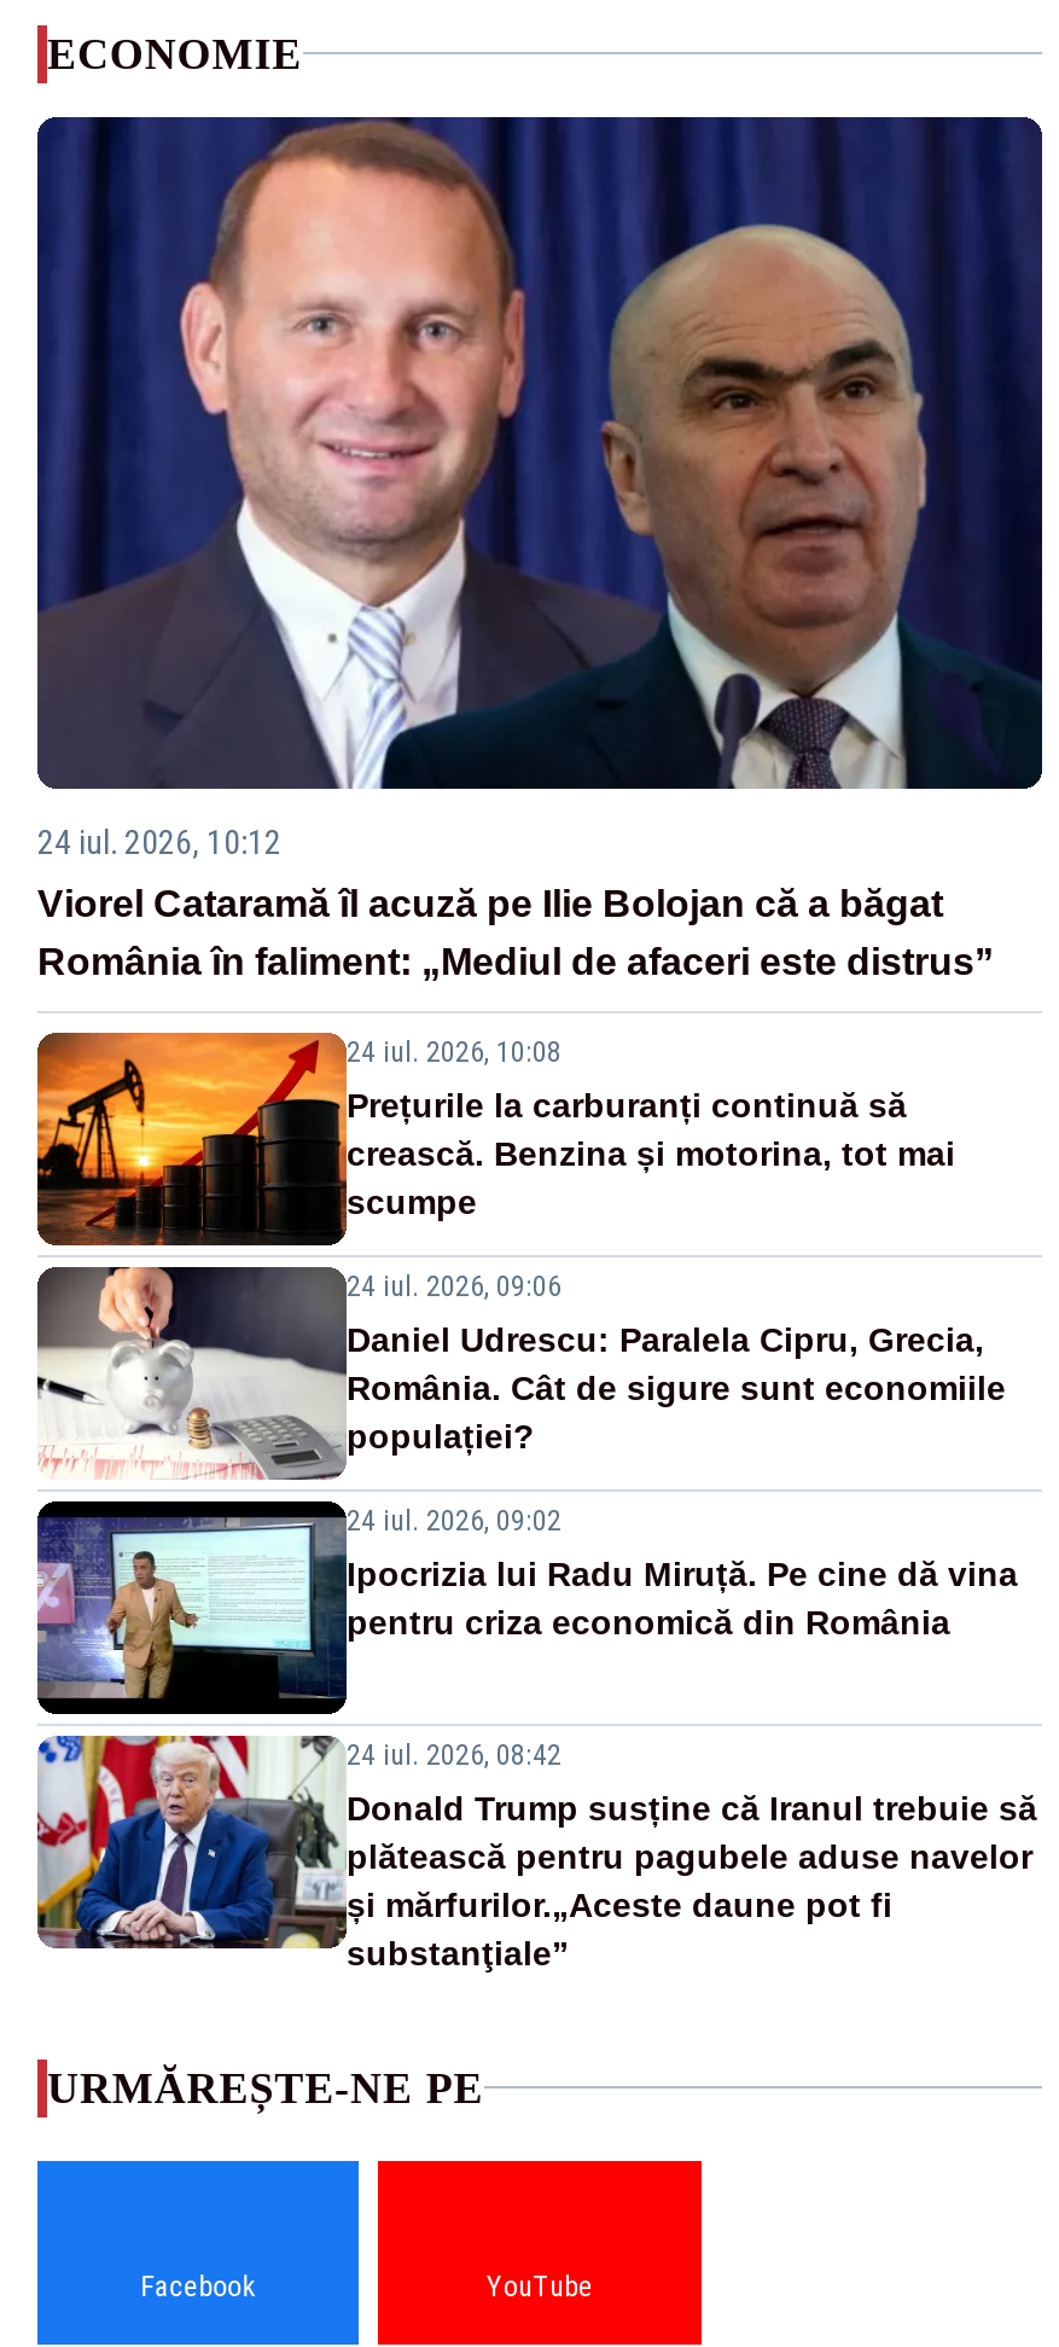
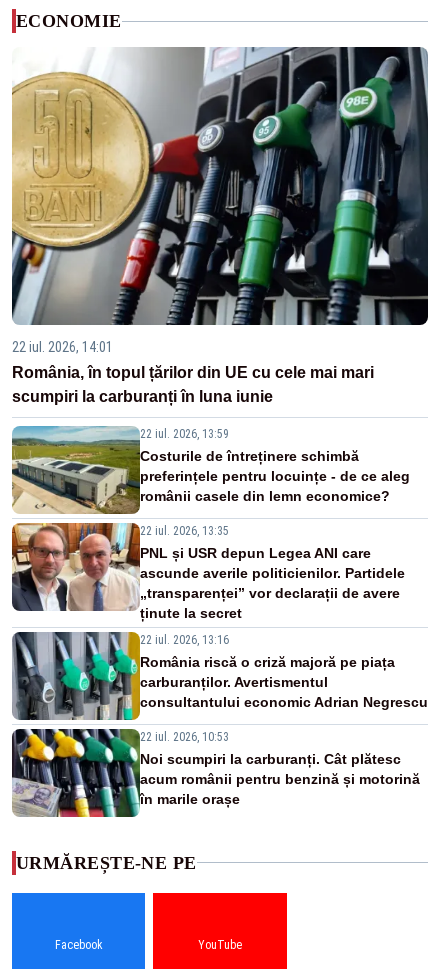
[35,114,1042,860] [image] | 24 iul. 2026, 10:12 -> [11,46,428,355] [image] | 22 iul. 2026, 14:01
[37,882,994,981] Viorel Cataramă îl acuză pe Ilie Bolojan că a băgat | România în faliment: „Mediul de afaceri este distrus” -> [12,364,374,405] România, în topul țărilor din UE cu cele mai mari | scumpiri la carburanți în luna iunie
[35,1029,955,1247] [image] | 24 iul. 2026, 10:08 | Prețurile la carburanți continuă să | crească. Benzina și motorina, tot mai | scumpe -> [11,425,410,515] [image] | 22 iul. 2026, 13:59 | Costurile de întreținere schimbă | preferințele pentru locuințe - de ce aleg | românii casele din lemn economice?
[35,1263,1006,1479] [image] | 24 iul. 2026, 09:06 | Daniel Udrescu: Paralela Cipru, Grecia, | România. Cât de sigure sunt economiile | populației? -> [11,522,405,621] [image] | 22 iul. 2026, 13:35 | PNL și USR depun Legea ANI care | ascunde averile politicienilor. Partidele | „transparenței” vor declarații de avere | ținute la secret
[35,1498,1018,1976] [image] | 24 iul. 2026, 09:02 | Ipocrizia lui Radu Miruță. Pe cine dă vina | pentru criza economică din România -> [11,620,428,818] [image] | 22 iul. 2026, 13:16 | România riscă o criză majoră pe piața | carburanților. Avertismentul | consultantului economic Adrian Negrescu
[347,1737,1037,1971] 24 iul. 2026, 08:42 | Donald Trump susține că Iranul trebuie să | plătească pentru pagubele aduse navelor | și mărfurilor.„Aceste daune pot fi | substanţiale” -> [140,730,420,807] 22 iul. 2026, 10:53 | Noi scumpiri la carburanți. Cât plătesc | acum românii pentru benzină și motorină | în marile orașe

